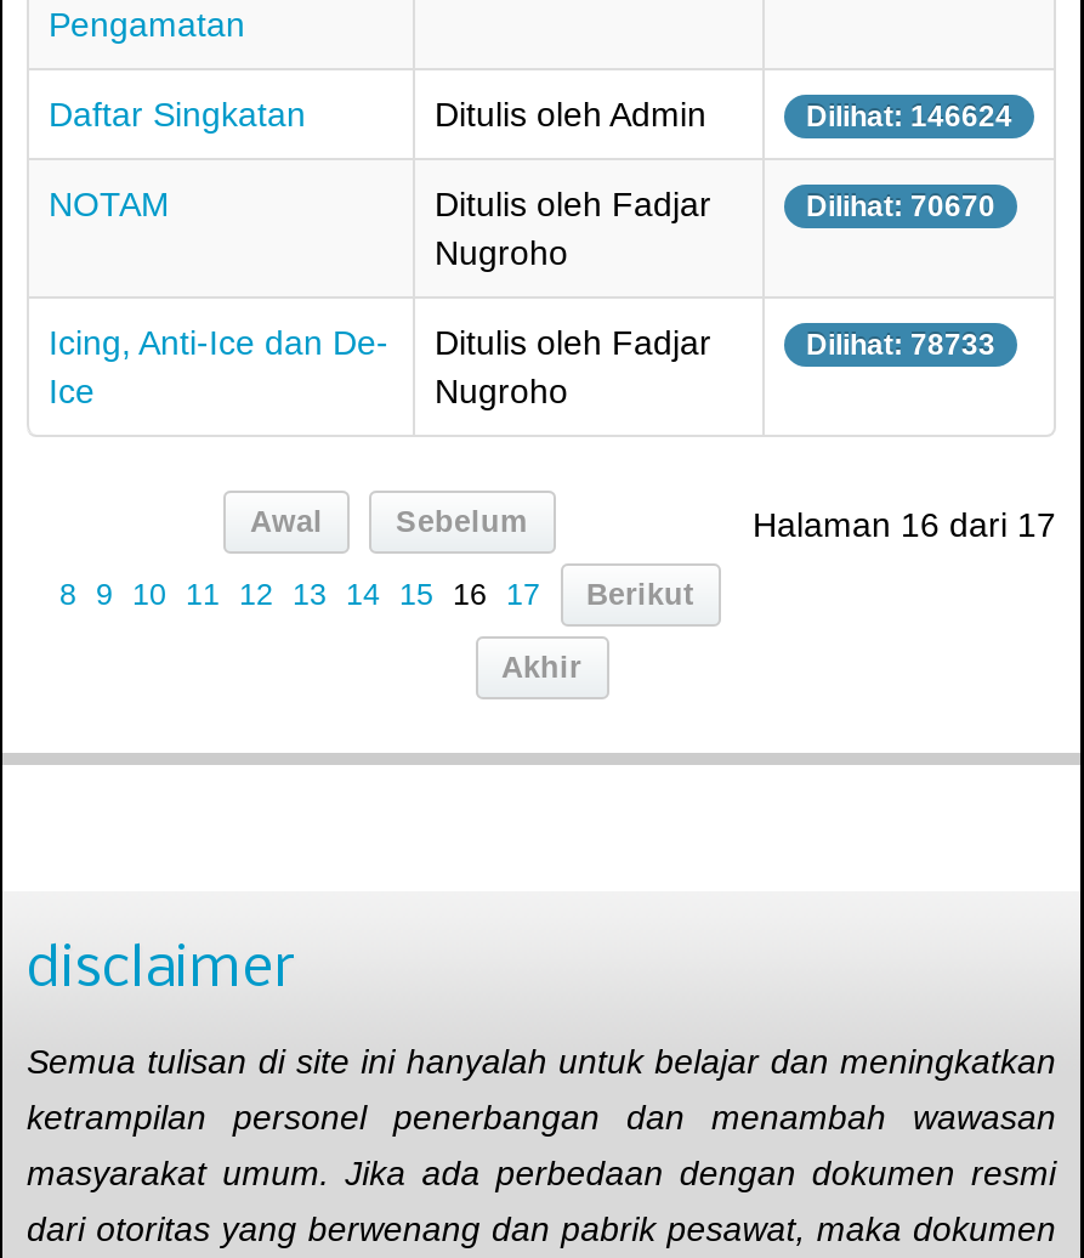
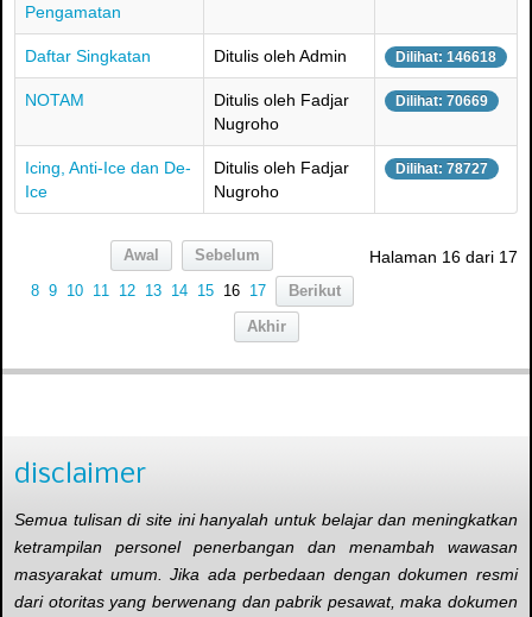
[806,100,1012,134] Dilihat: 146624 -> [395,49,496,66] Dilihat: 146618
[806,190,995,224] Dilihat: 70670 -> [395,93,488,110] Dilihat: 70669
[806,328,995,362] Dilihat: 78733 -> [395,161,488,177] Dilihat: 78727

